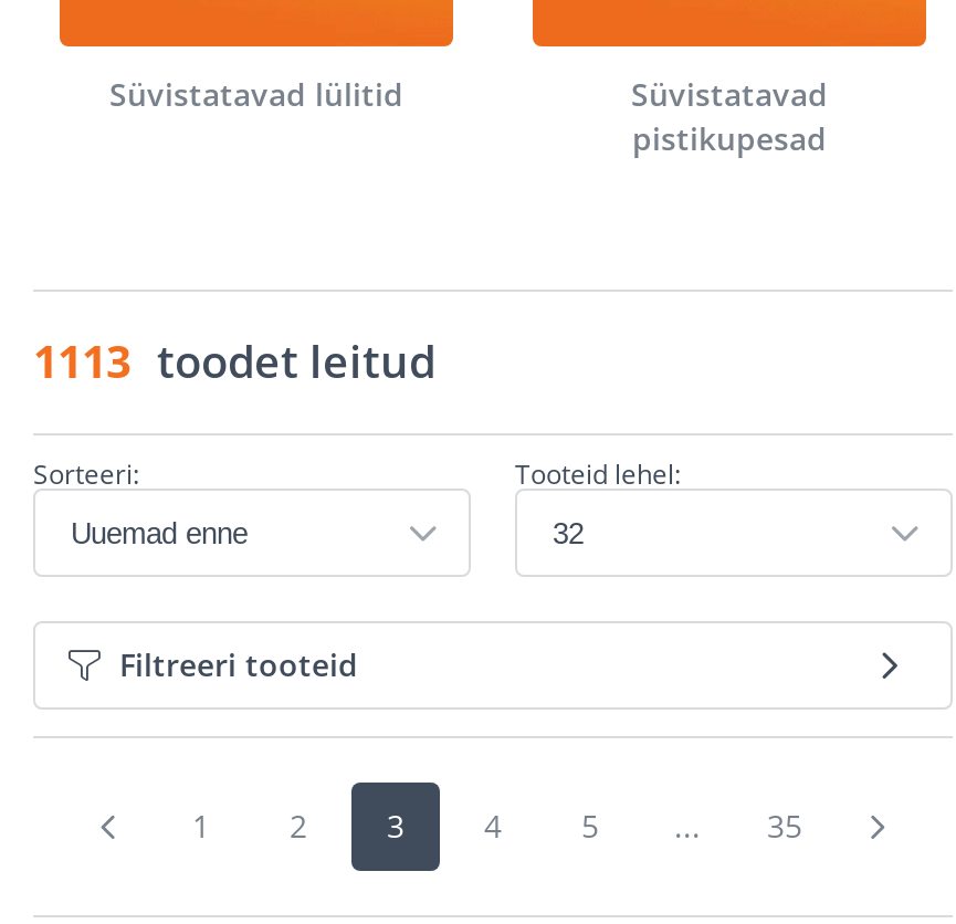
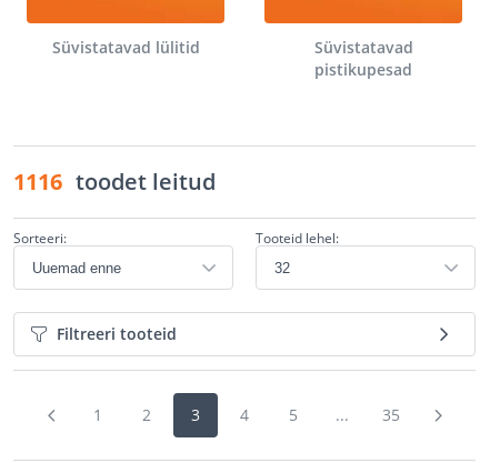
[33,332,435,391] 1113 toodet leitud -> [13,167,216,197] 1116 toodet leitud

